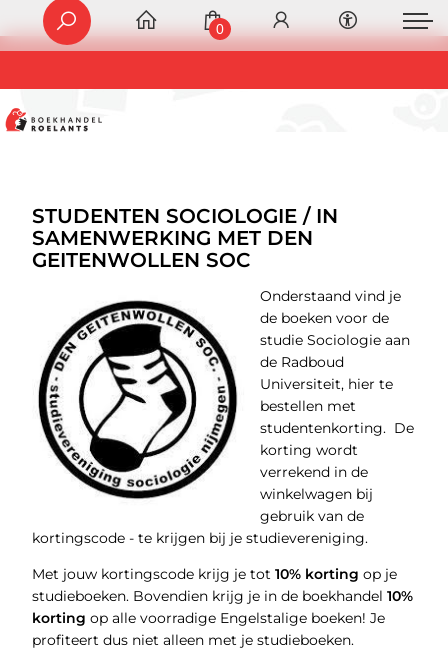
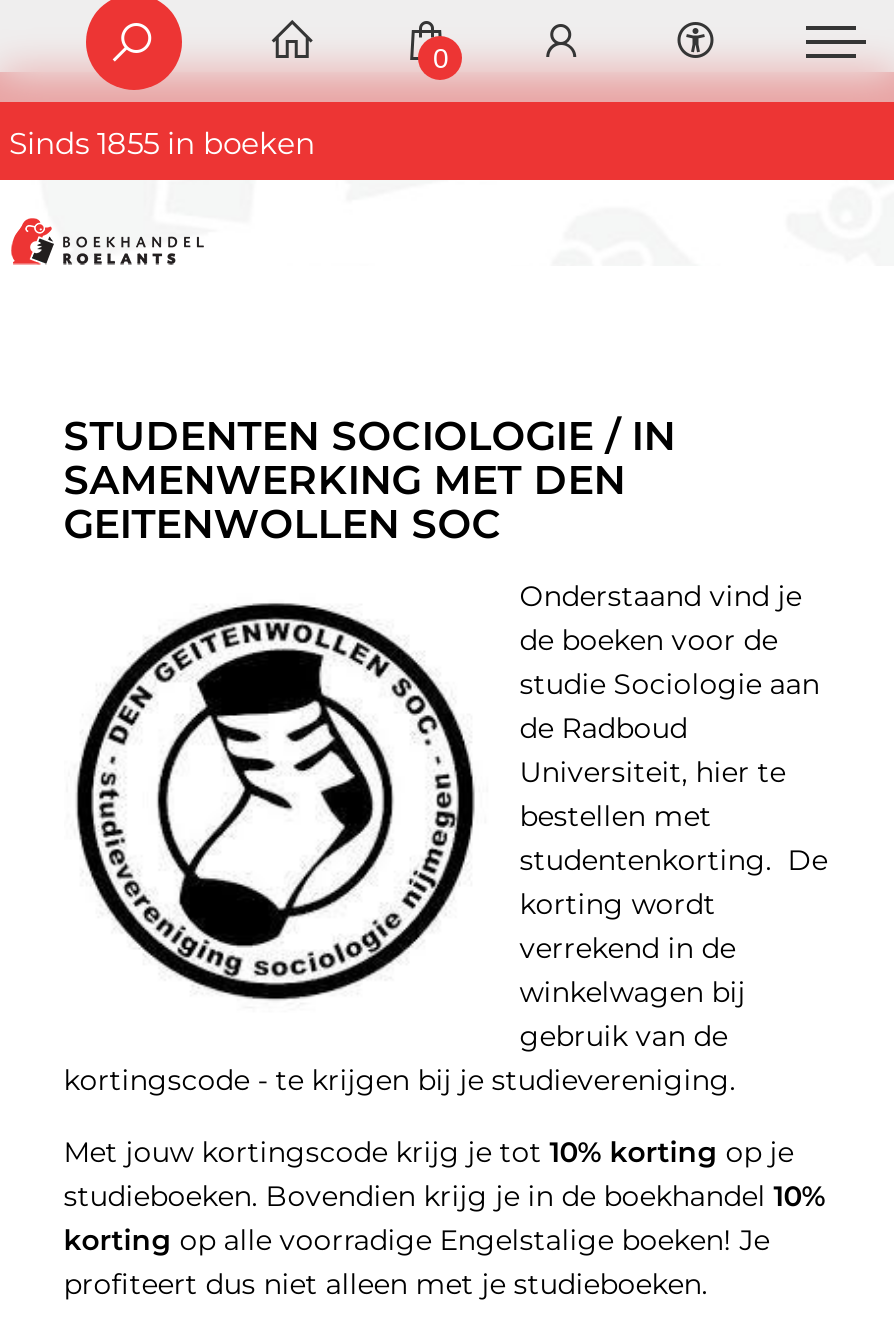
none -> [9,124,315,162] Sinds 1855 in boeken

